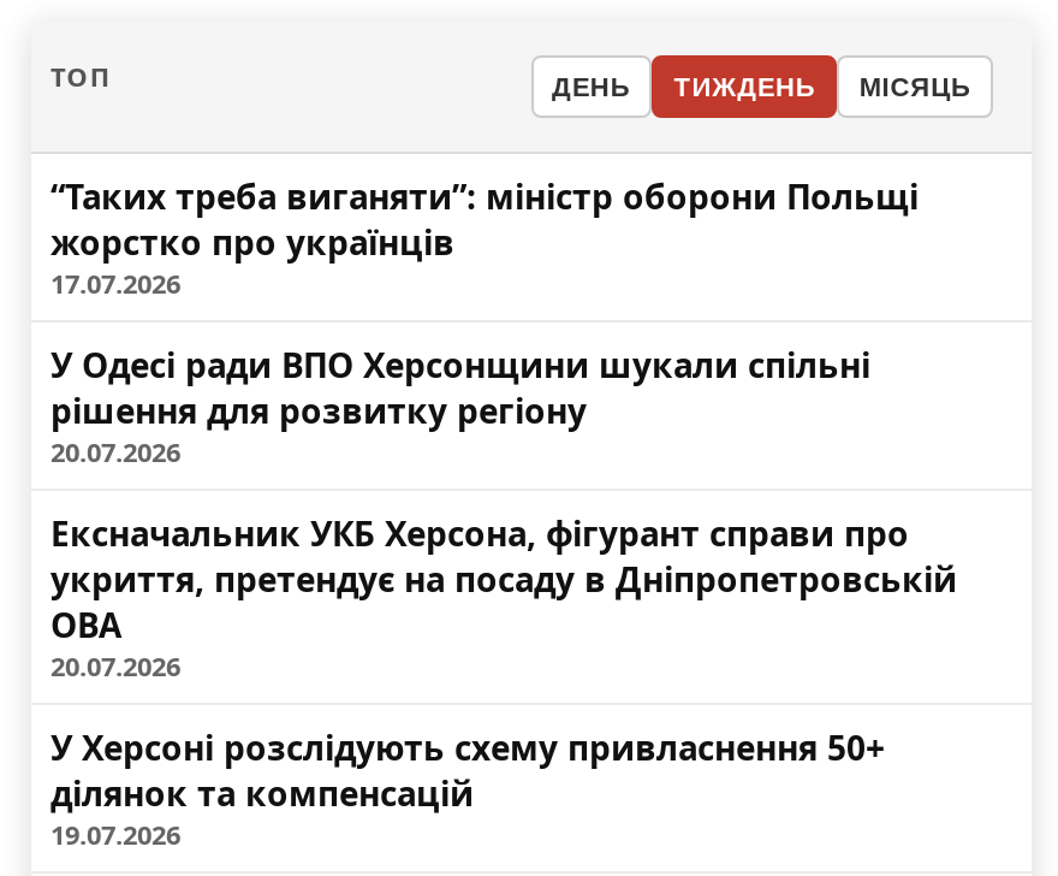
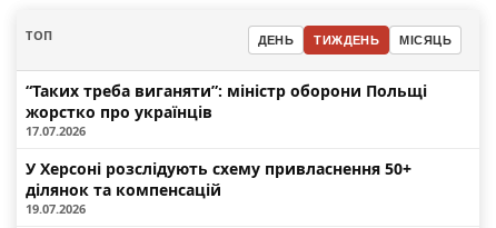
[50,342,957,683] У Одесі ради ВПО Херсонщини шукали спільні | рішення для розвитку регіону | 20.07.2026 | Ексначальник УКБ Херсона, фігурант справи про | укриття, претендує на посаду в Дніпропетровській | ОВА | 20.07.2026 -> none

